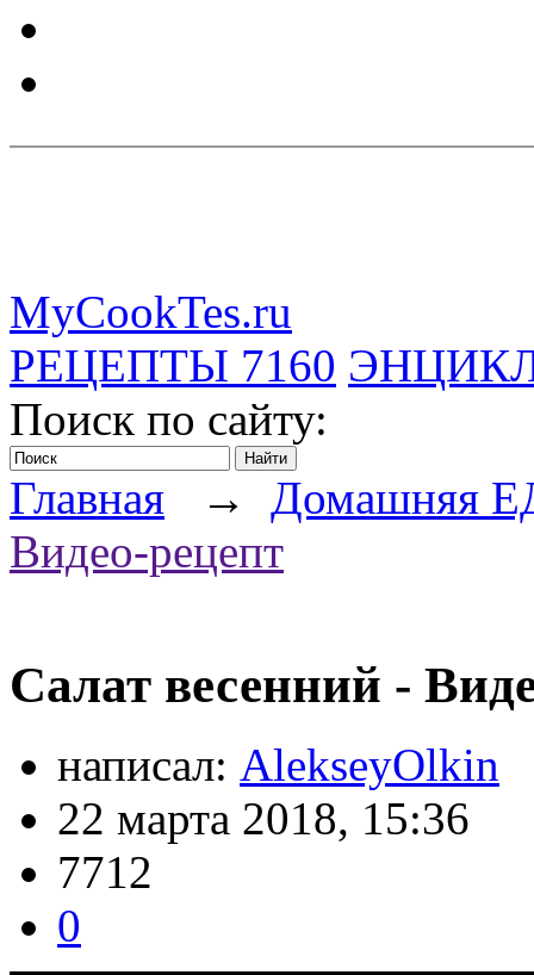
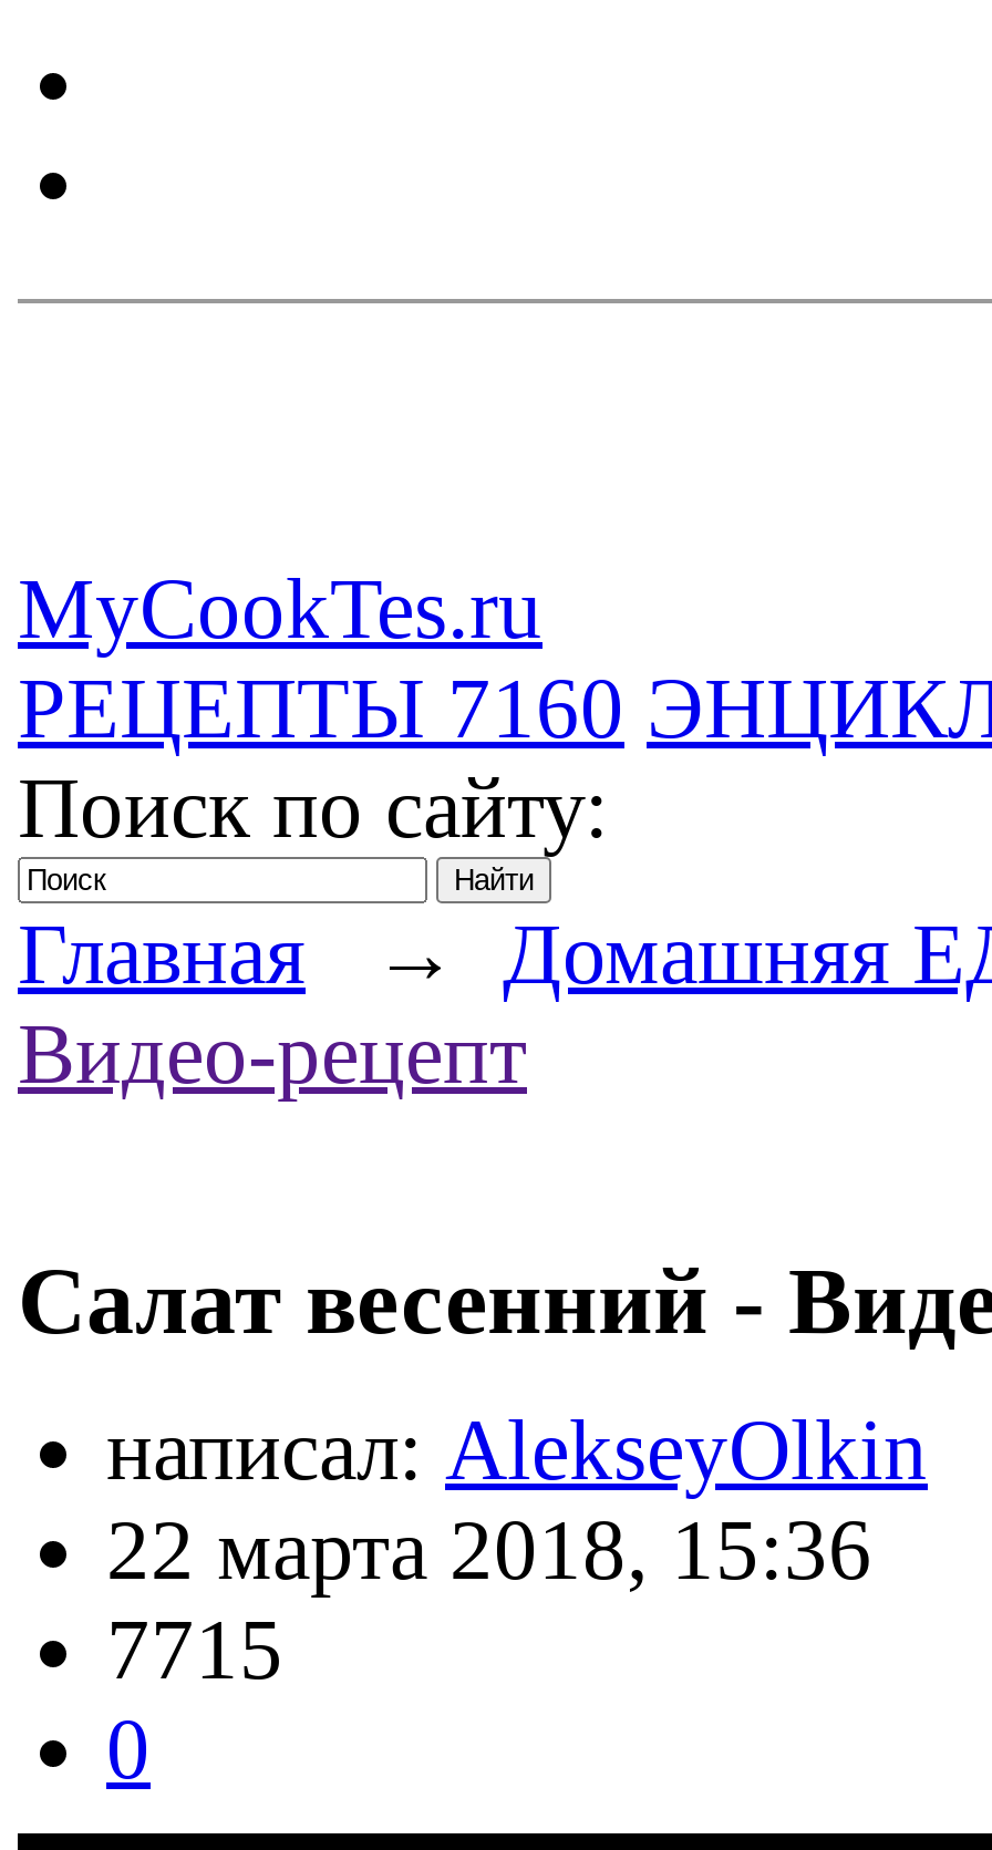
[57,846,153,897] 7712 -> [106,1600,283,1696] 7715

